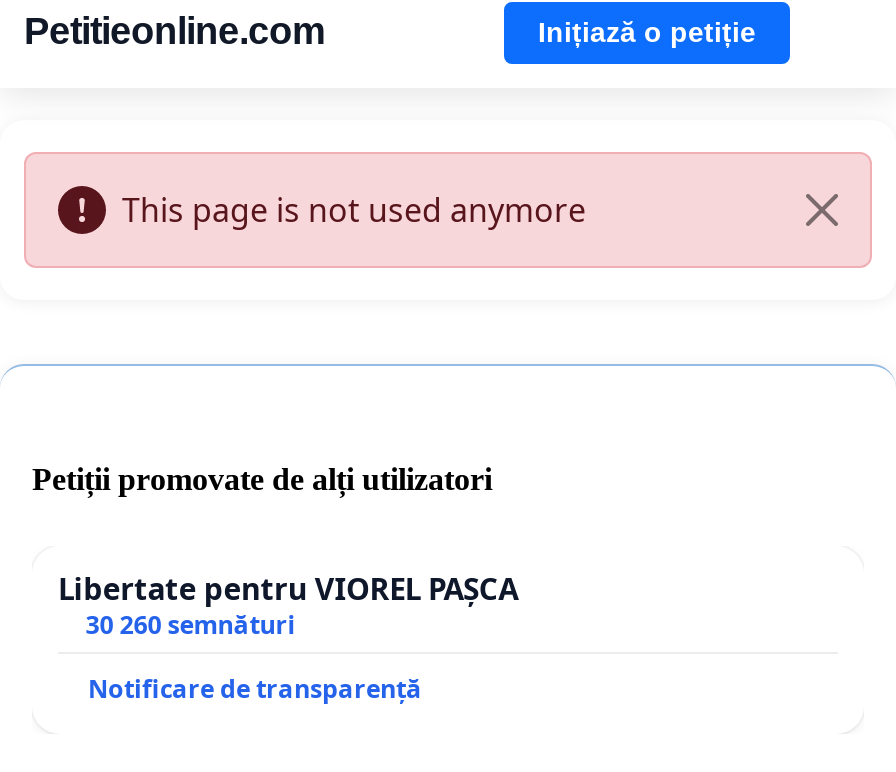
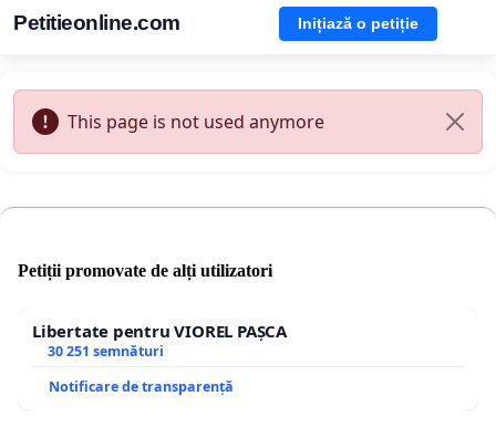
[86,609,296,643] 30 260 semnături -> [47,342,164,361] 30 251 semnături

